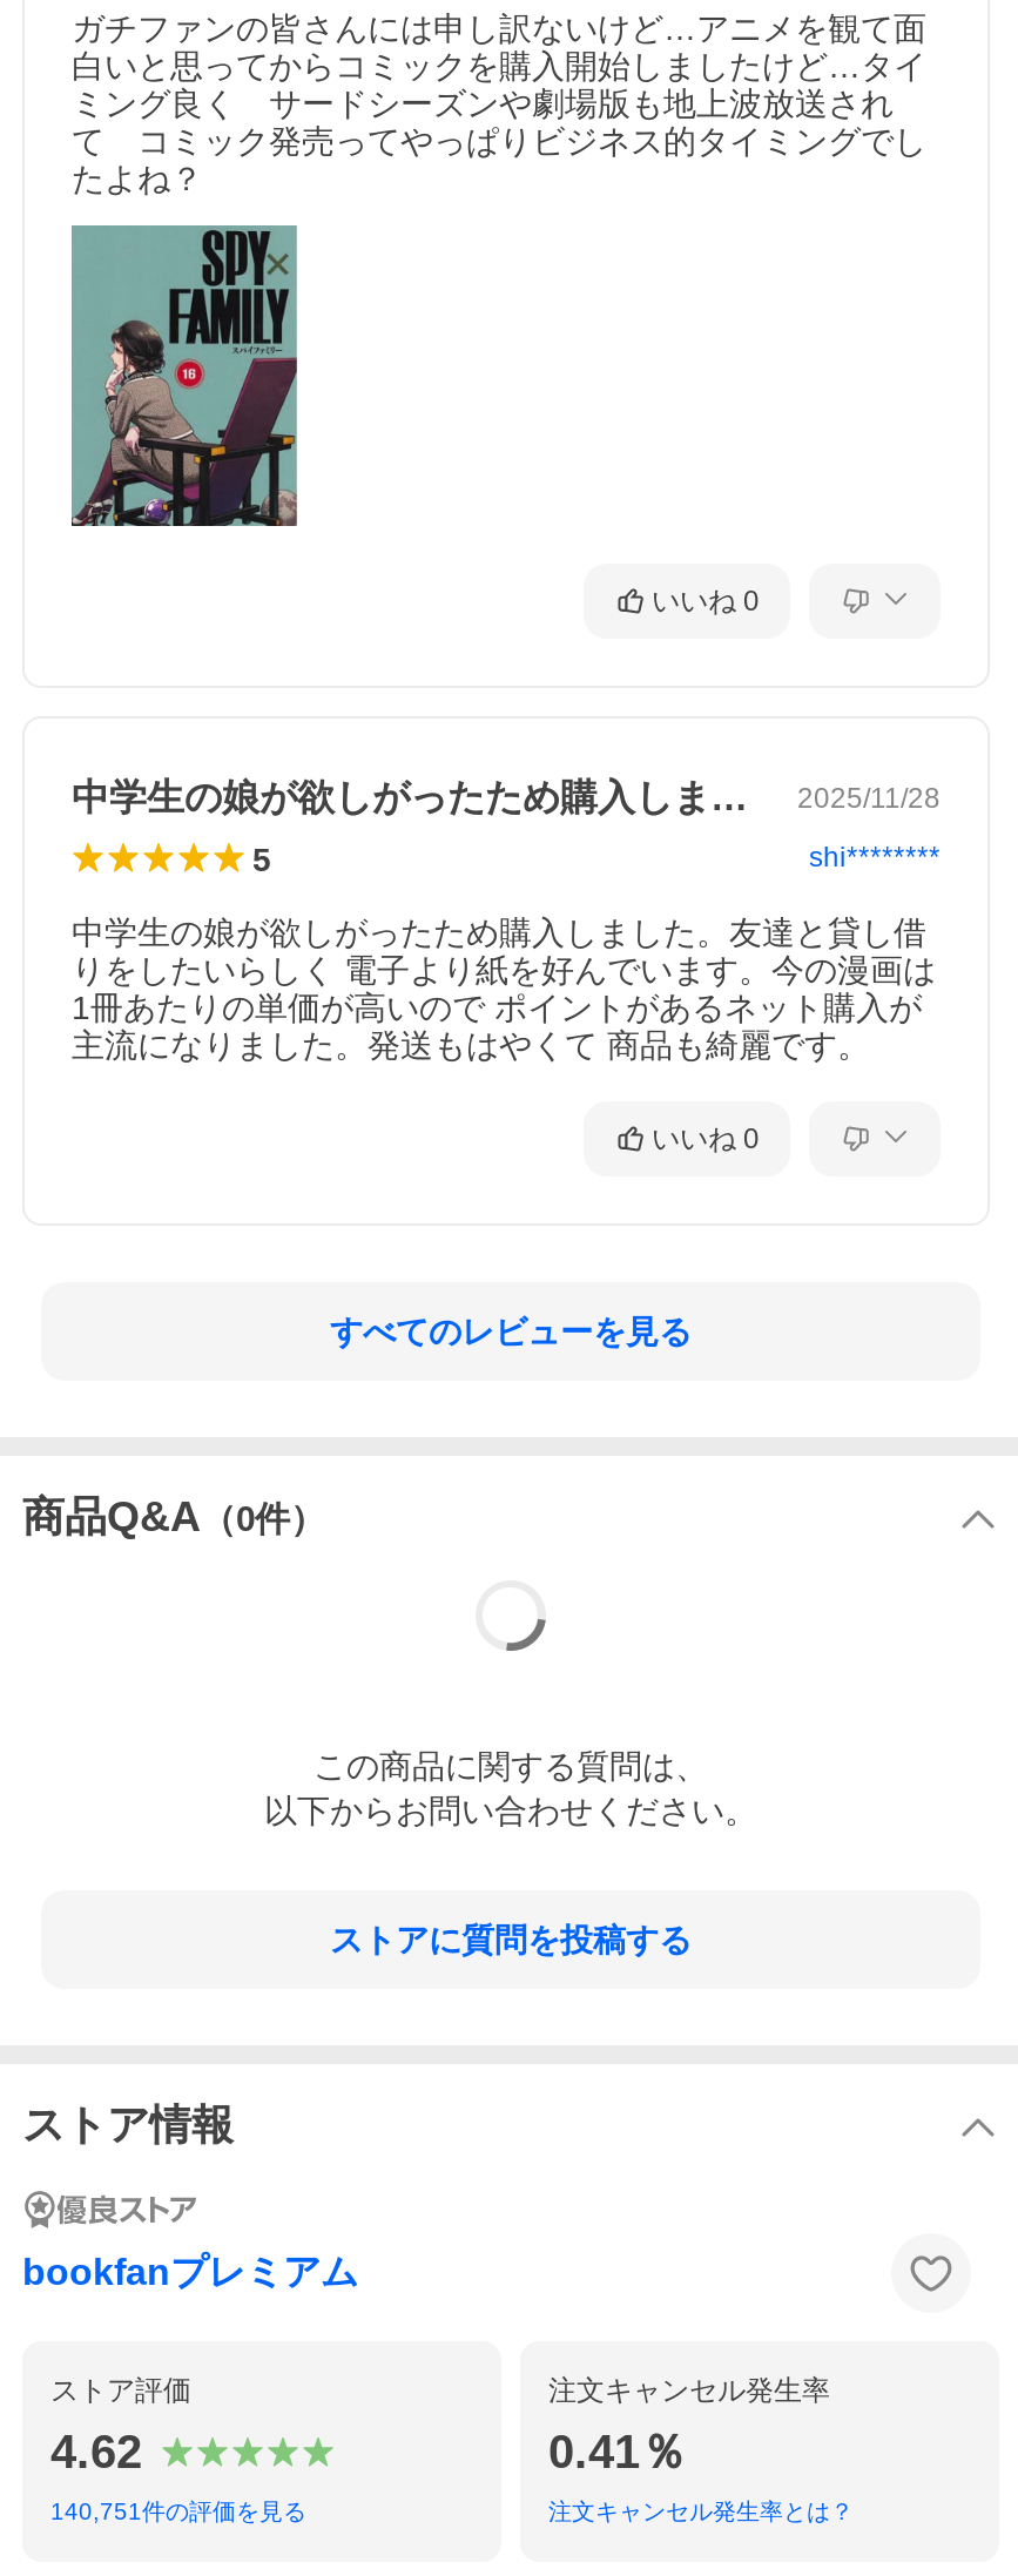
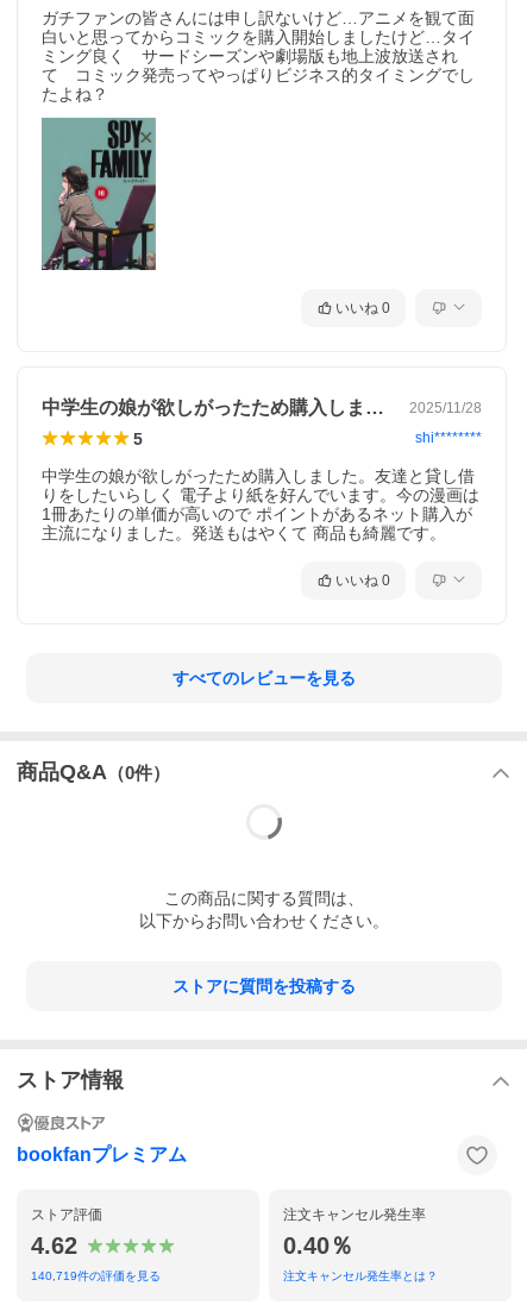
[548,2426,687,2478] 0.41％ -> [283,1233,353,1259] 0.40％
[50,2499,306,2525] 140,751件の評価を見る -> [31,1270,161,1283] 140,719件の評価を見る

